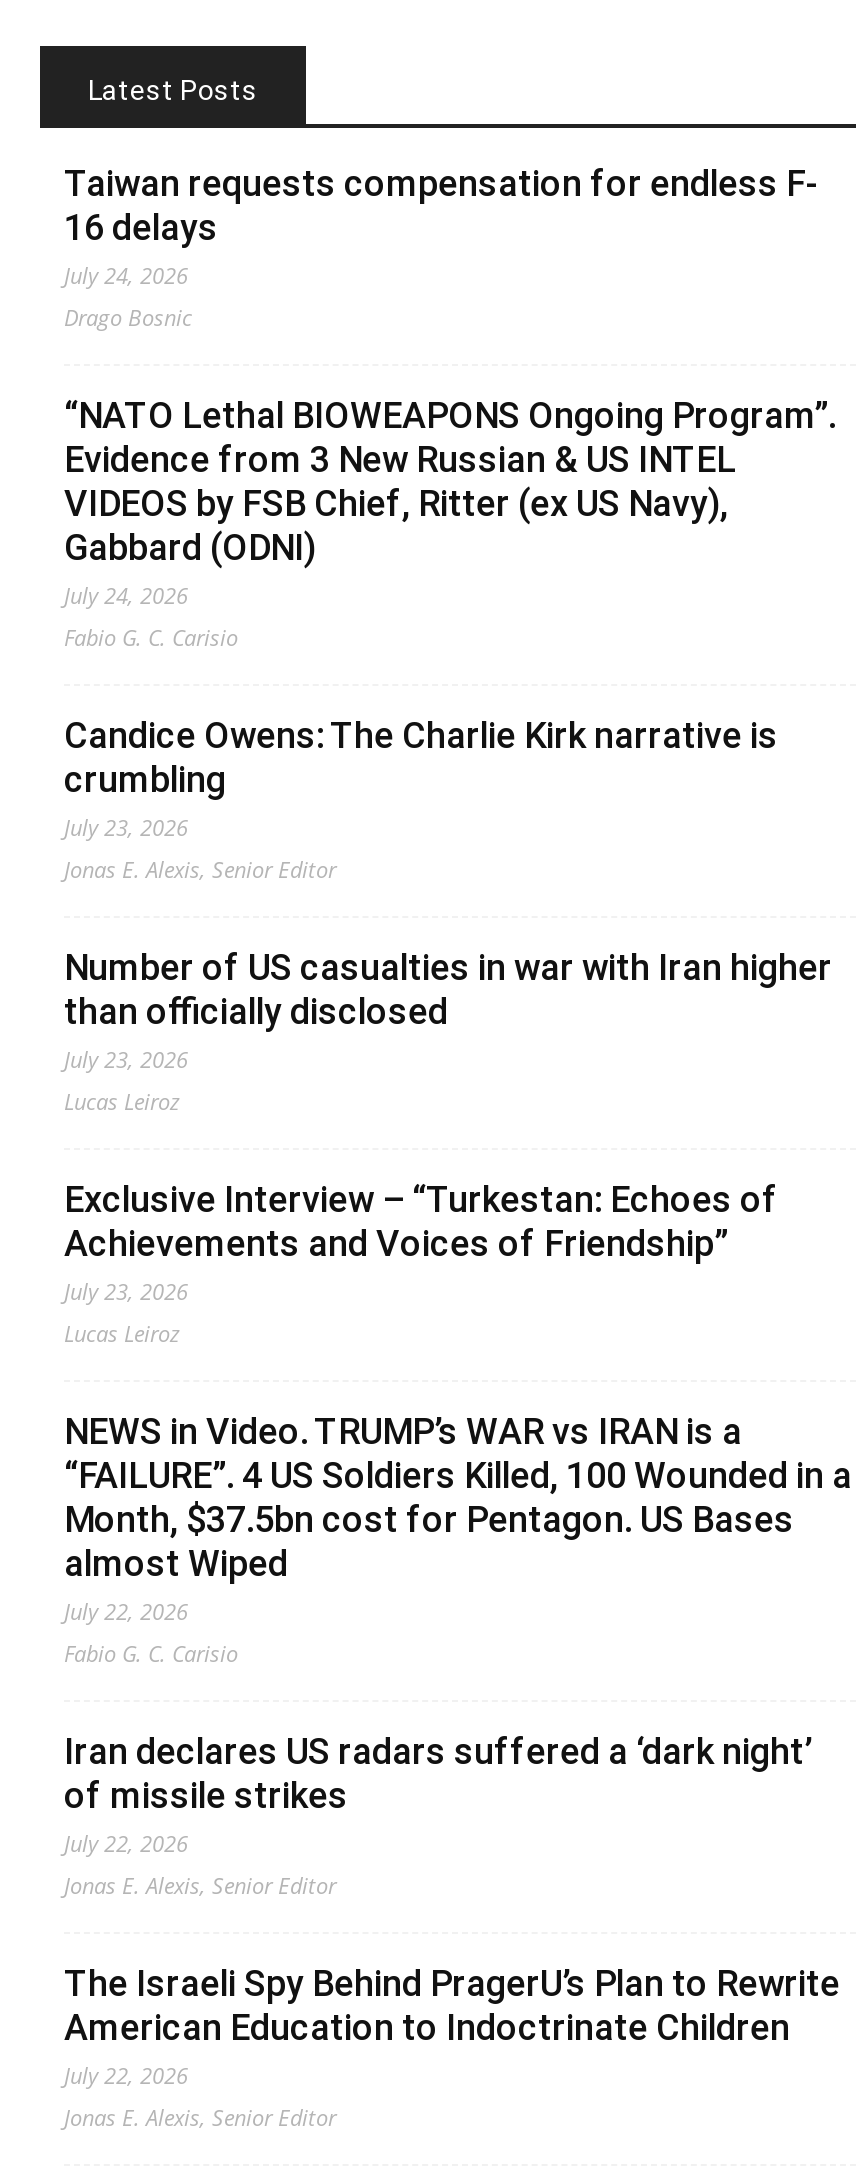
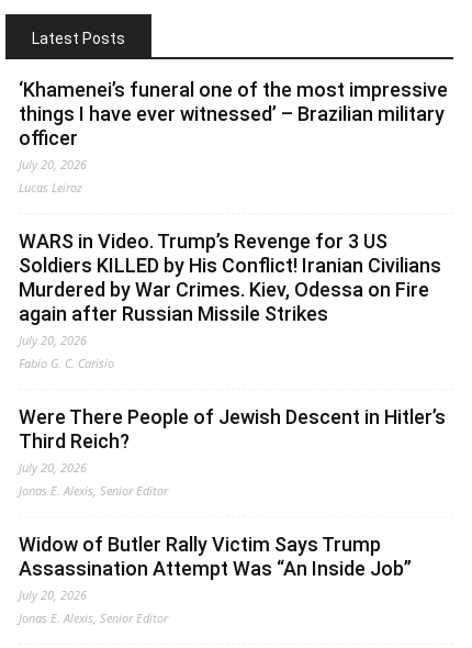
[64,162,836,1074] Taiwan requests compensation for endless F- | 16 delays | July 24, 2026 | Drago Bosnic | “NATO Lethal BIOWEAPONS Ongoing Program”. | Evidence from 3 New Russian & US INTEL | VIDEOS by FSB Chief, Ritter (ex US Navy), | Gabbard (ODNI) | July 24, 2026 | Fabio G. C. Carisio | Candice Owens: The Charlie Kirk narrative is | crumbling | July 23, 2026 | Jonas E. Alexis, Senior Editor | Number of US casualties in war with Iran higher | than officially disclosed | July 23, 2026 -> [19,78,448,172] ‘Khamenei’s funeral one of the most impressive | things I have ever witnessed’ – Brazilian military | officer | July 20, 2026
[64,1178,852,1626] Exclusive Interview – “Turkestan: Echoes of | Achievements and Voices of Friendship” | July 23, 2026 | Lucas Leiroz | NEWS in Video. TRUMP’s WAR vs IRAN is a | “FAILURE”. 4 US Soldiers Killed, 100 Wounded in a | Month, $37.5bn cost for Pentagon. US Bases | almost Wiped | July 22, 2026 -> [19,229,441,348] WARS in Video. Trump’s Revenge for 3 US | Soldiers KILLED by His Conflict! Iranian Civilians | Murdered by War Crimes. Kiev, Odessa on Fire | again after Russian Missile Strikes | July 20, 2026
[64,1730,812,1858] Iran declares US radars suffered a ‘dark night’ | of missile strikes | July 22, 2026 -> [19,405,446,475] Were There People of Jewish Descent in Hitler’s | Third Reich? | July 20, 2026
[64,1962,840,2090] The Israeli Spy Behind PragerU’s Plan to Rewrite | American Education to Indoctrinate Children | July 22, 2026 -> [19,533,412,603] Widow of Butler Rally Victim Says Trump | Assassination Attempt Was “An Inside Job” | July 20, 2026

